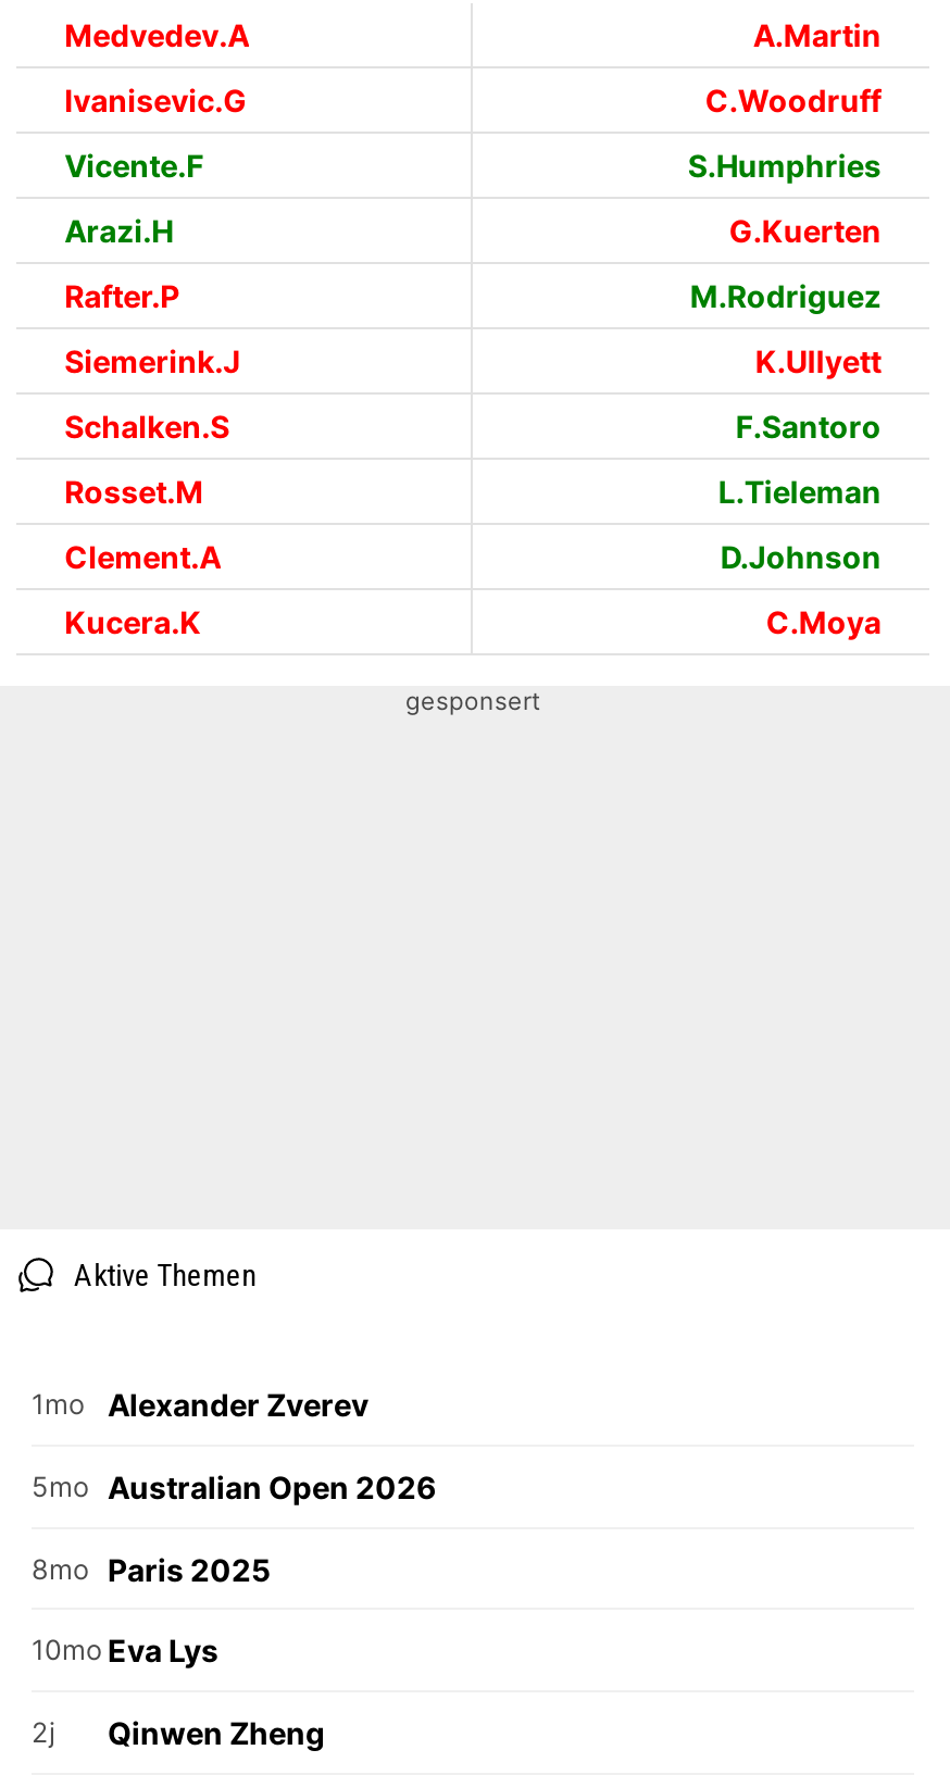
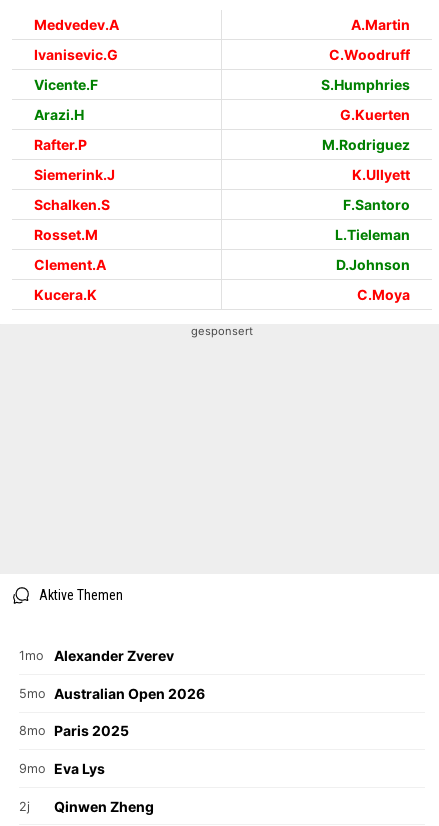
[32,1632,218,1668] 10mo Eva Lys -> [19,760,105,777] 9mo Eva Lys

